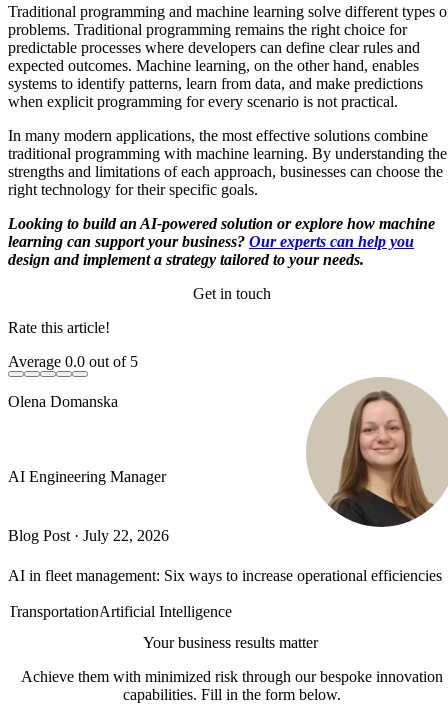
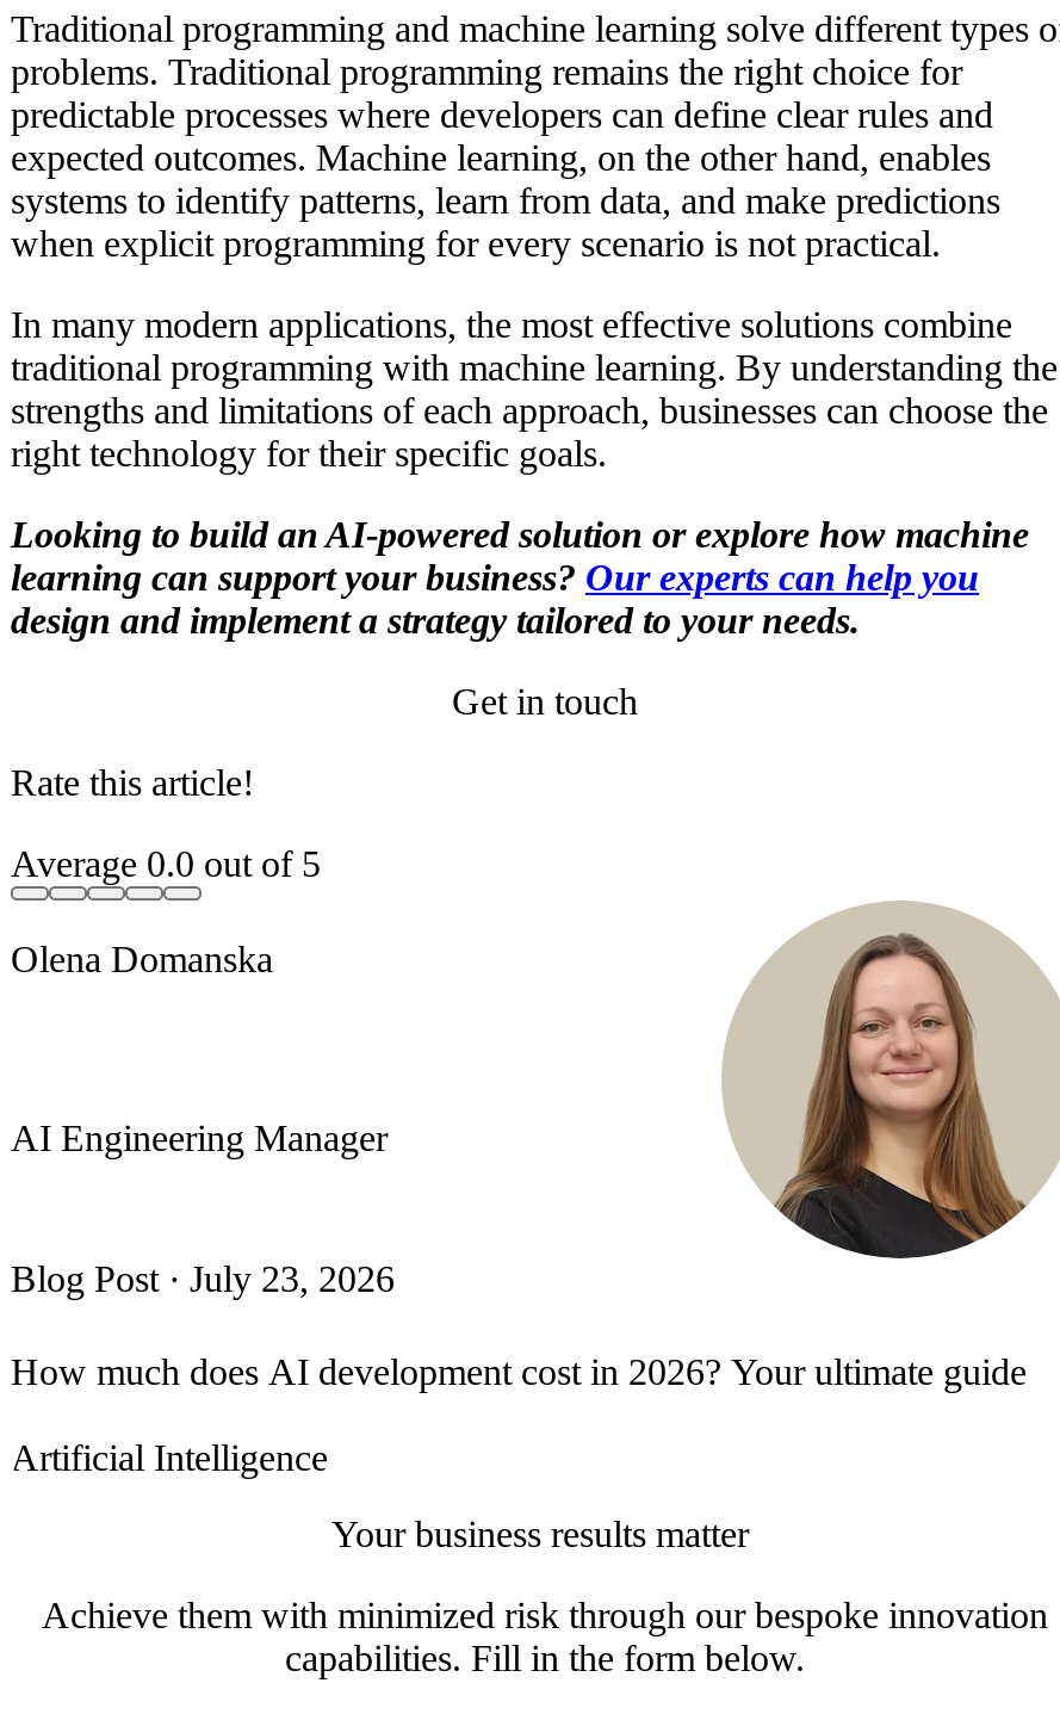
[8,527,169,544] Blog Post · July 22, 2026 -> [11,1258,395,1299] Blog Post · July 23, 2026
[8,567,442,584] AI in fleet management: Six ways to increase operational efficiencies -> [11,1352,1027,1392] How much does AI development cost in 2026? Your ultimate guide
[8,603,232,620] Transportation Artificial Intelligence -> [11,1438,328,1478] Artificial Intelligence

